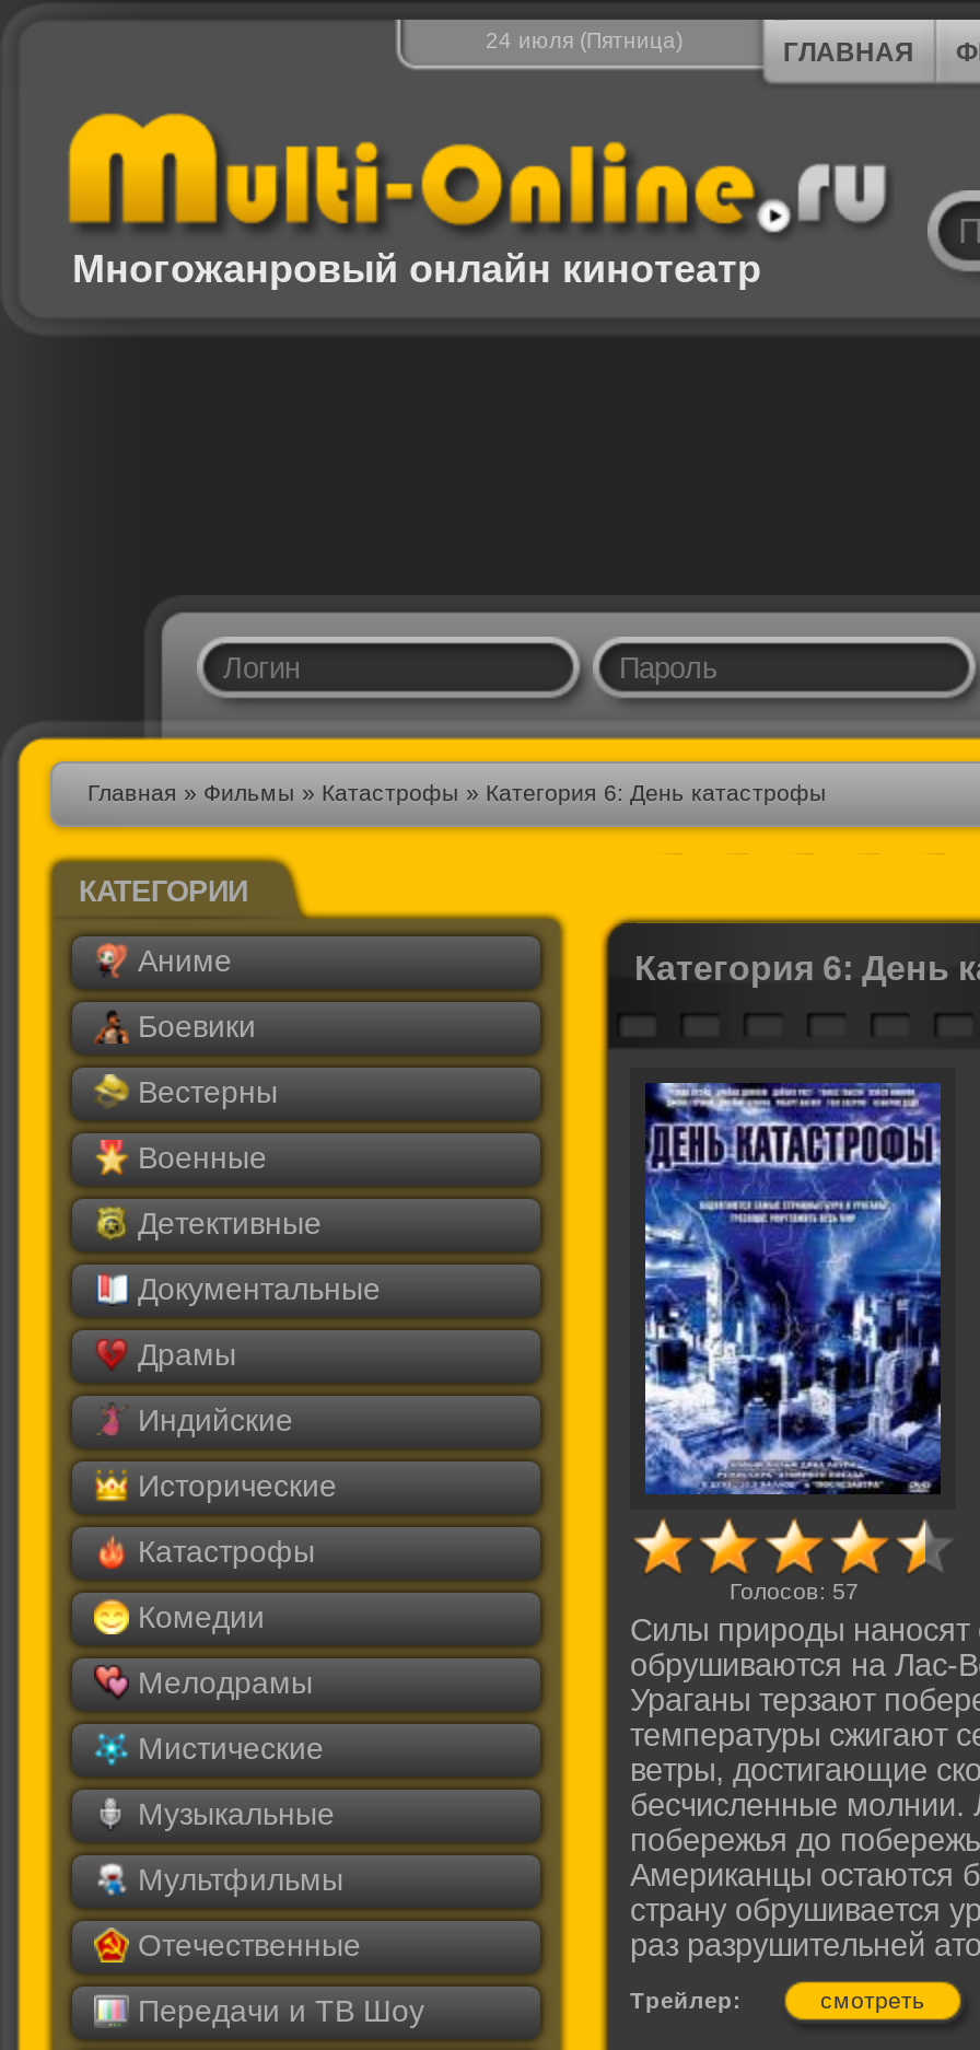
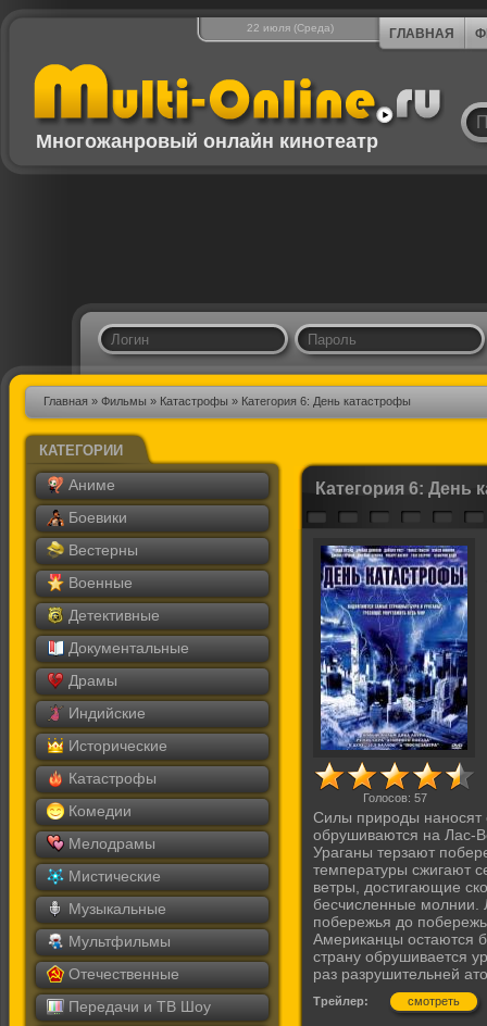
[486,28,682,53] 24 июля (Пятница) -> [247,22,334,34] 22 июля (Среда)

